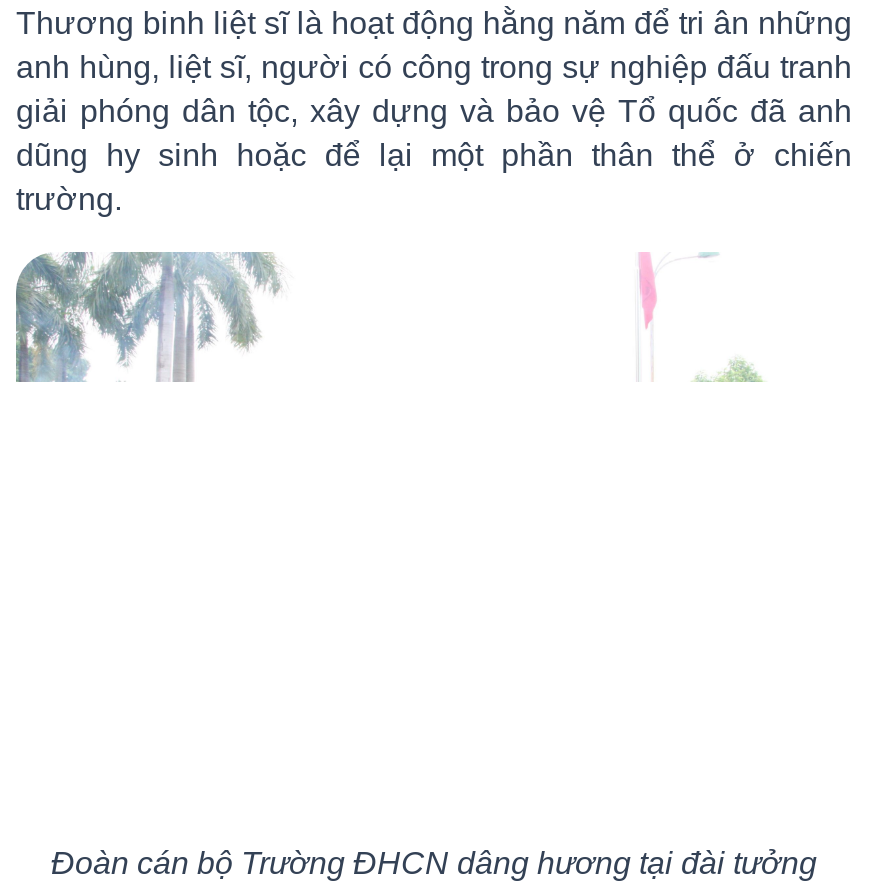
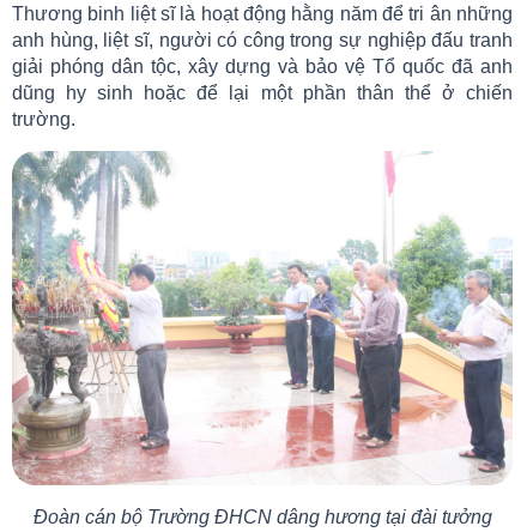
none -> [11,229,514,486] [image]

